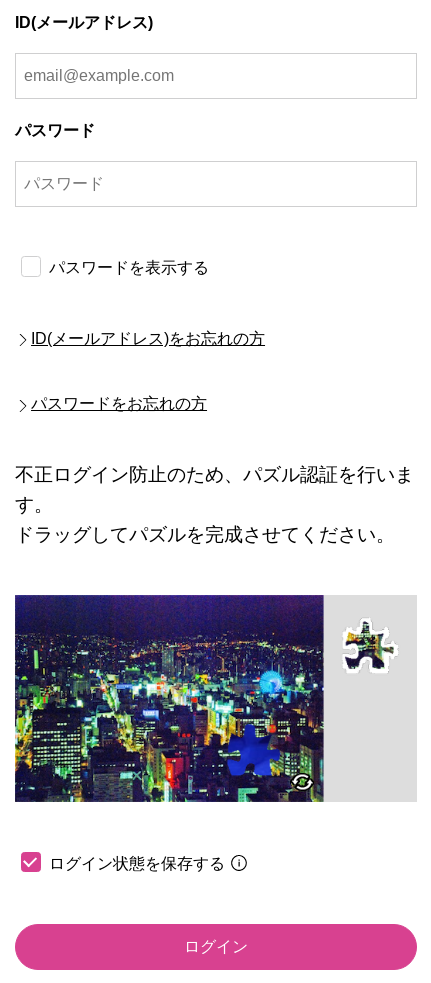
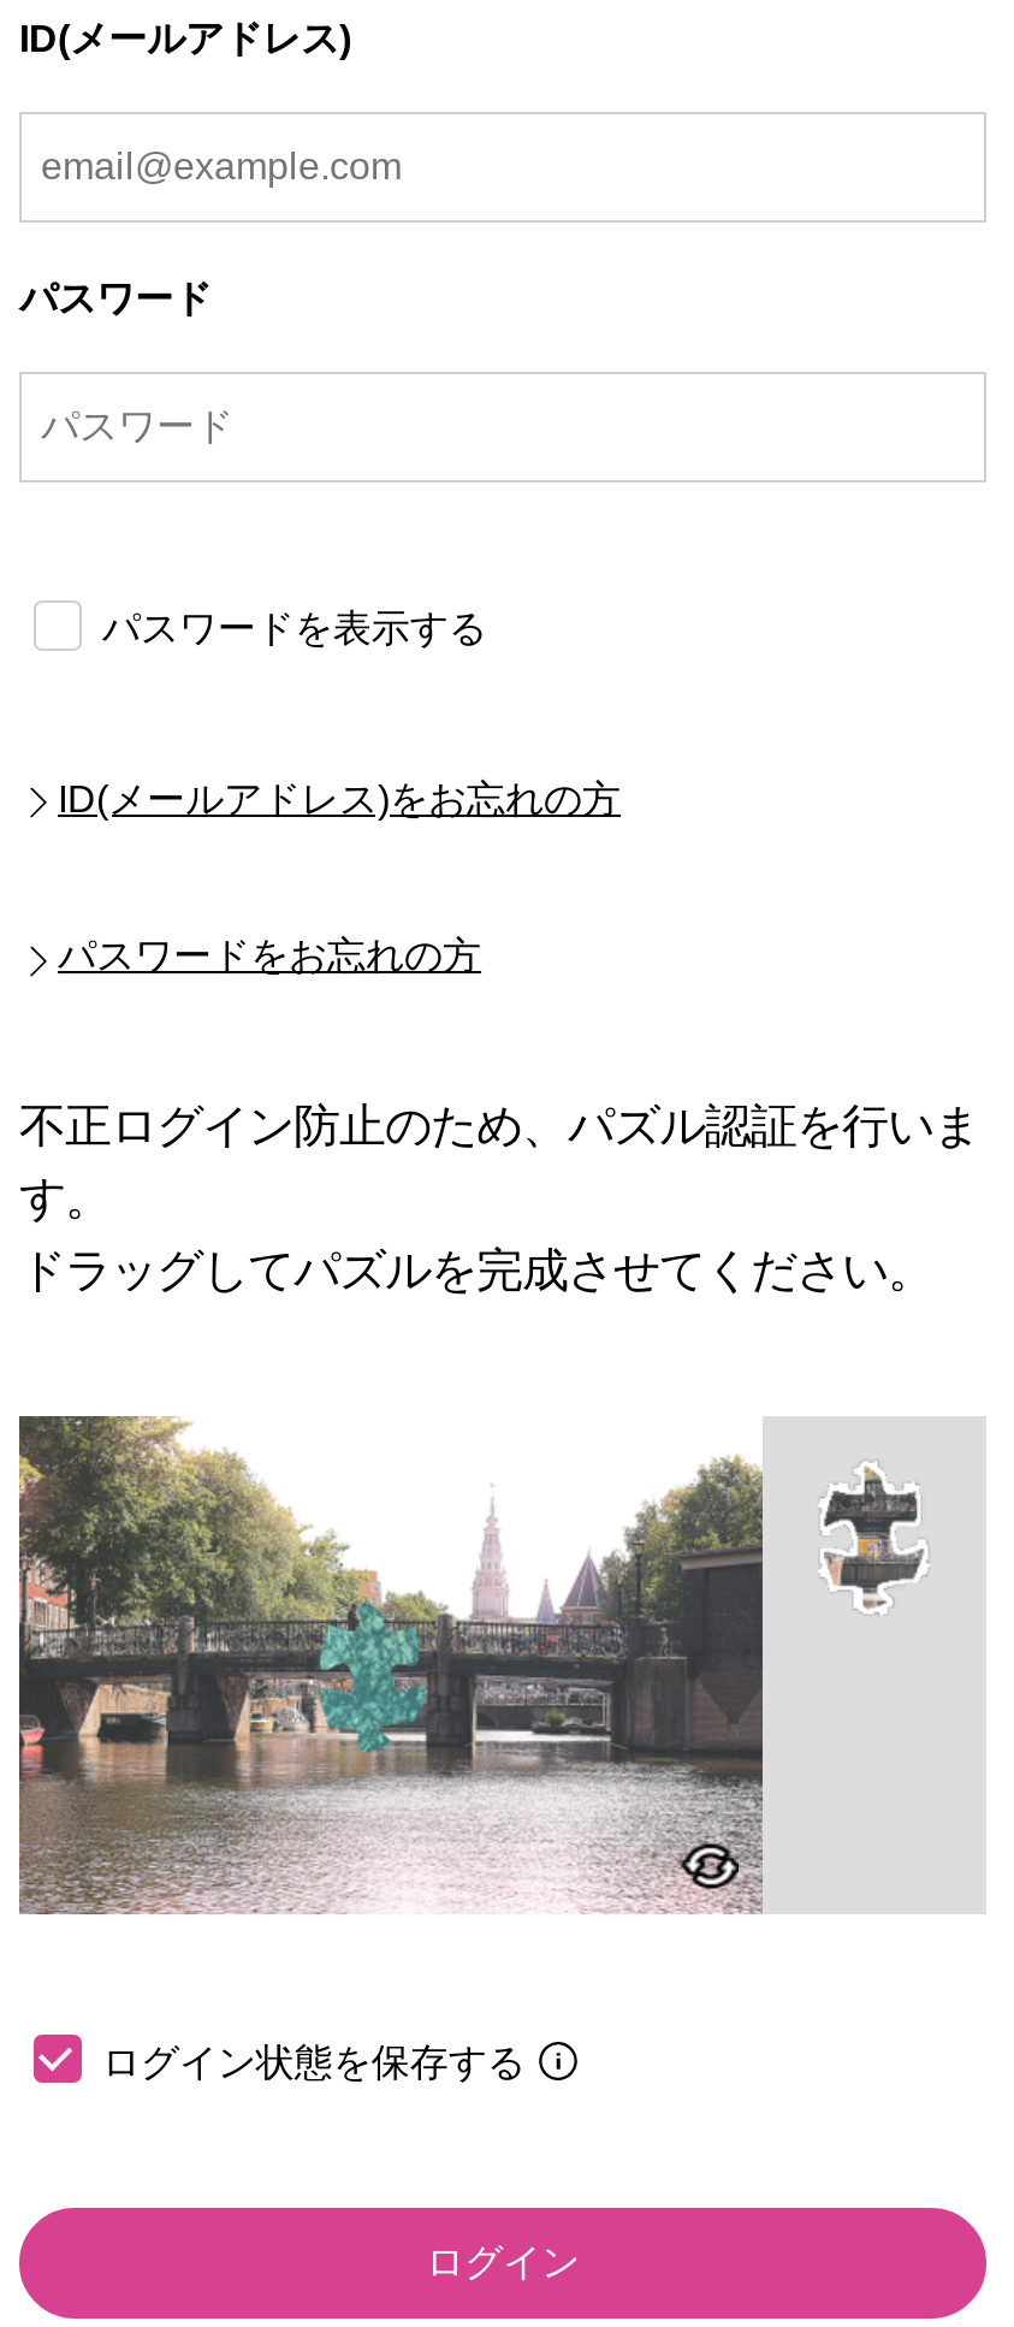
[14,594,325,803] [image] -> [17,1414,765,1917] [image]
[344,618,397,674] [image] -> [811,1467,929,1609] [image]

